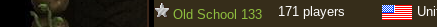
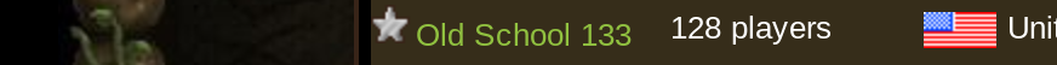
[172,4,344,22] Old School 133 171 players -> [416,10,833,53] Old School 133 128 players

